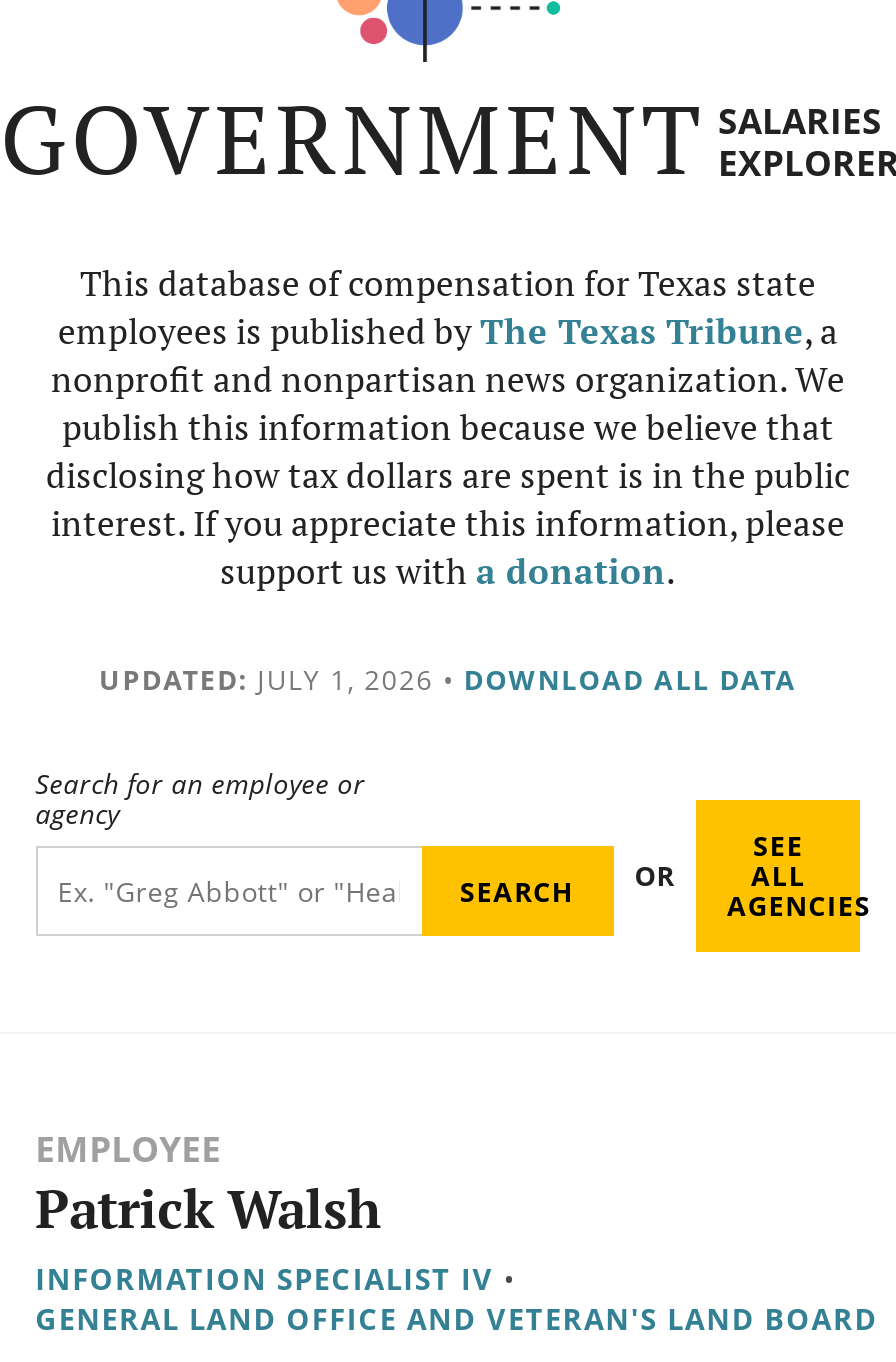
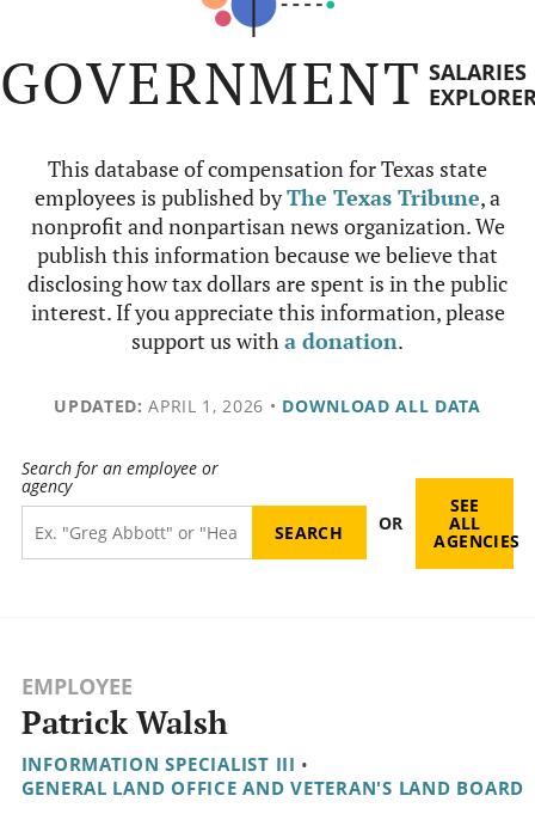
[99,660,797,698] UPDATED: JULY 1, 2026 • DOWNLOAD ALL DATA -> [54,394,481,417] UPDATED: APRIL 1, 2026 • DOWNLOAD ALL DATA
[35,1259,517,1299] INFORMATION SPECIALIST IV • -> [21,752,310,776] INFORMATION SPECIALIST III •

